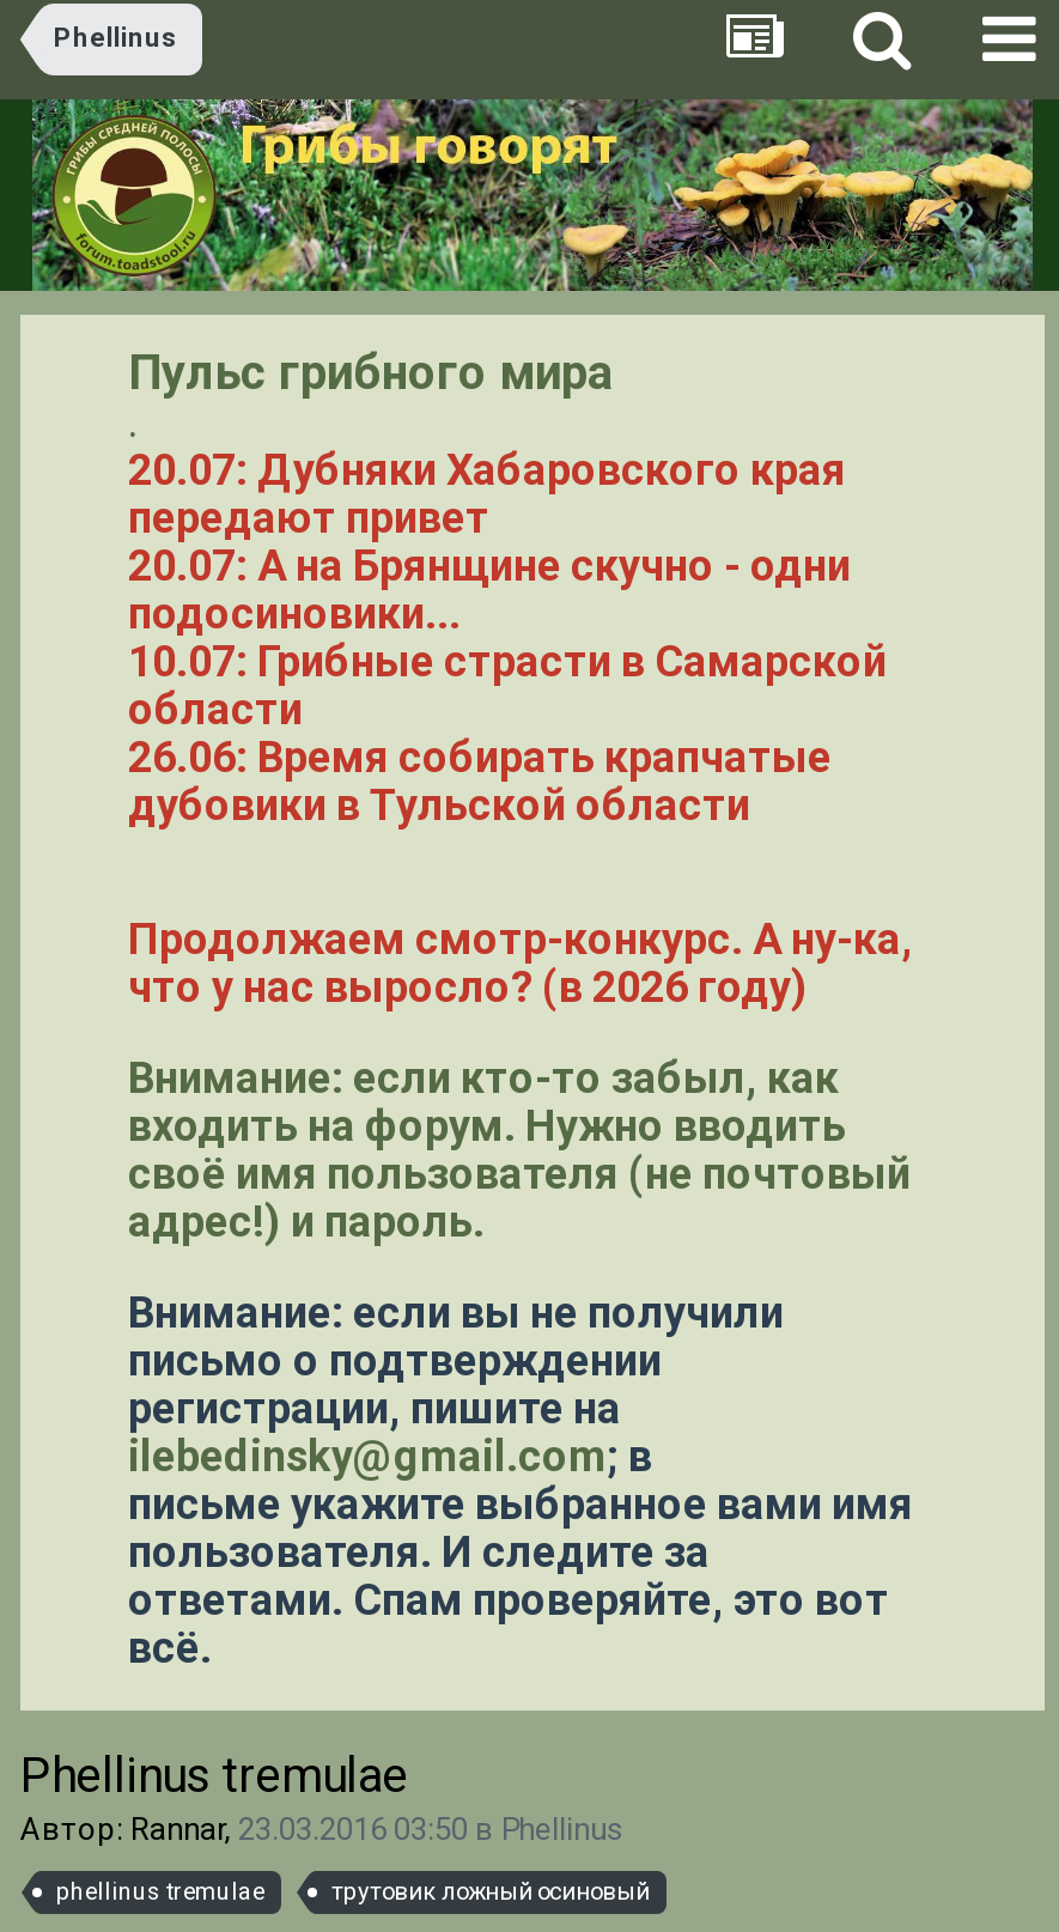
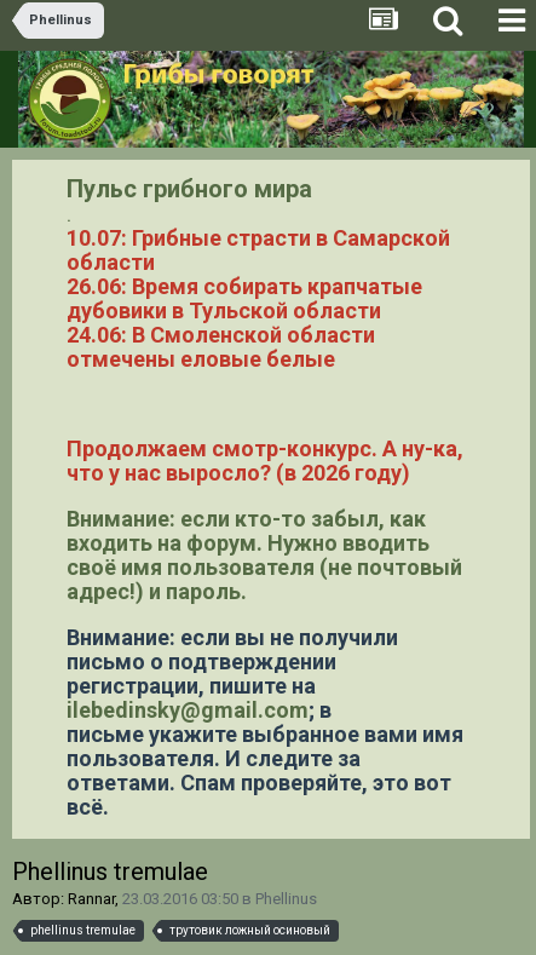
[128,444,851,638] 20.07: Дубняки Хабаровского края | передают привет | 20.07: А на Брянщине скучно - одни | подосиновики... -> none
moved [128,635,887,829] -> [67,225,450,323]: 10.07: Грибные страсти в Самарской | области | 26.06: Время собирать крапчатые | дубовики в Тульской области
none -> [67,322,375,371] 24.06: В Смоленской области | отмечены еловые белые

